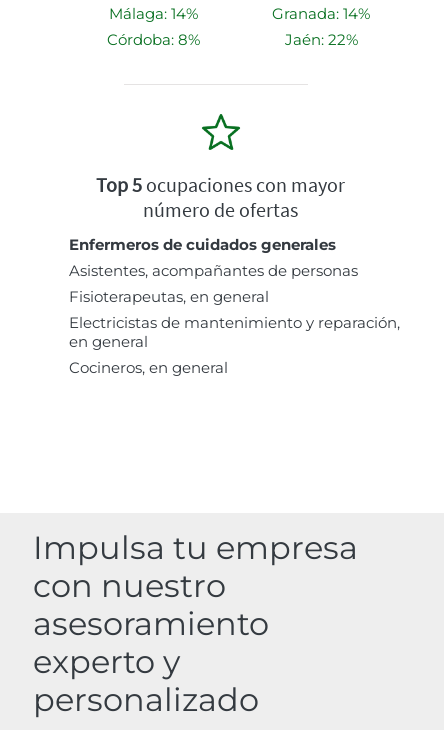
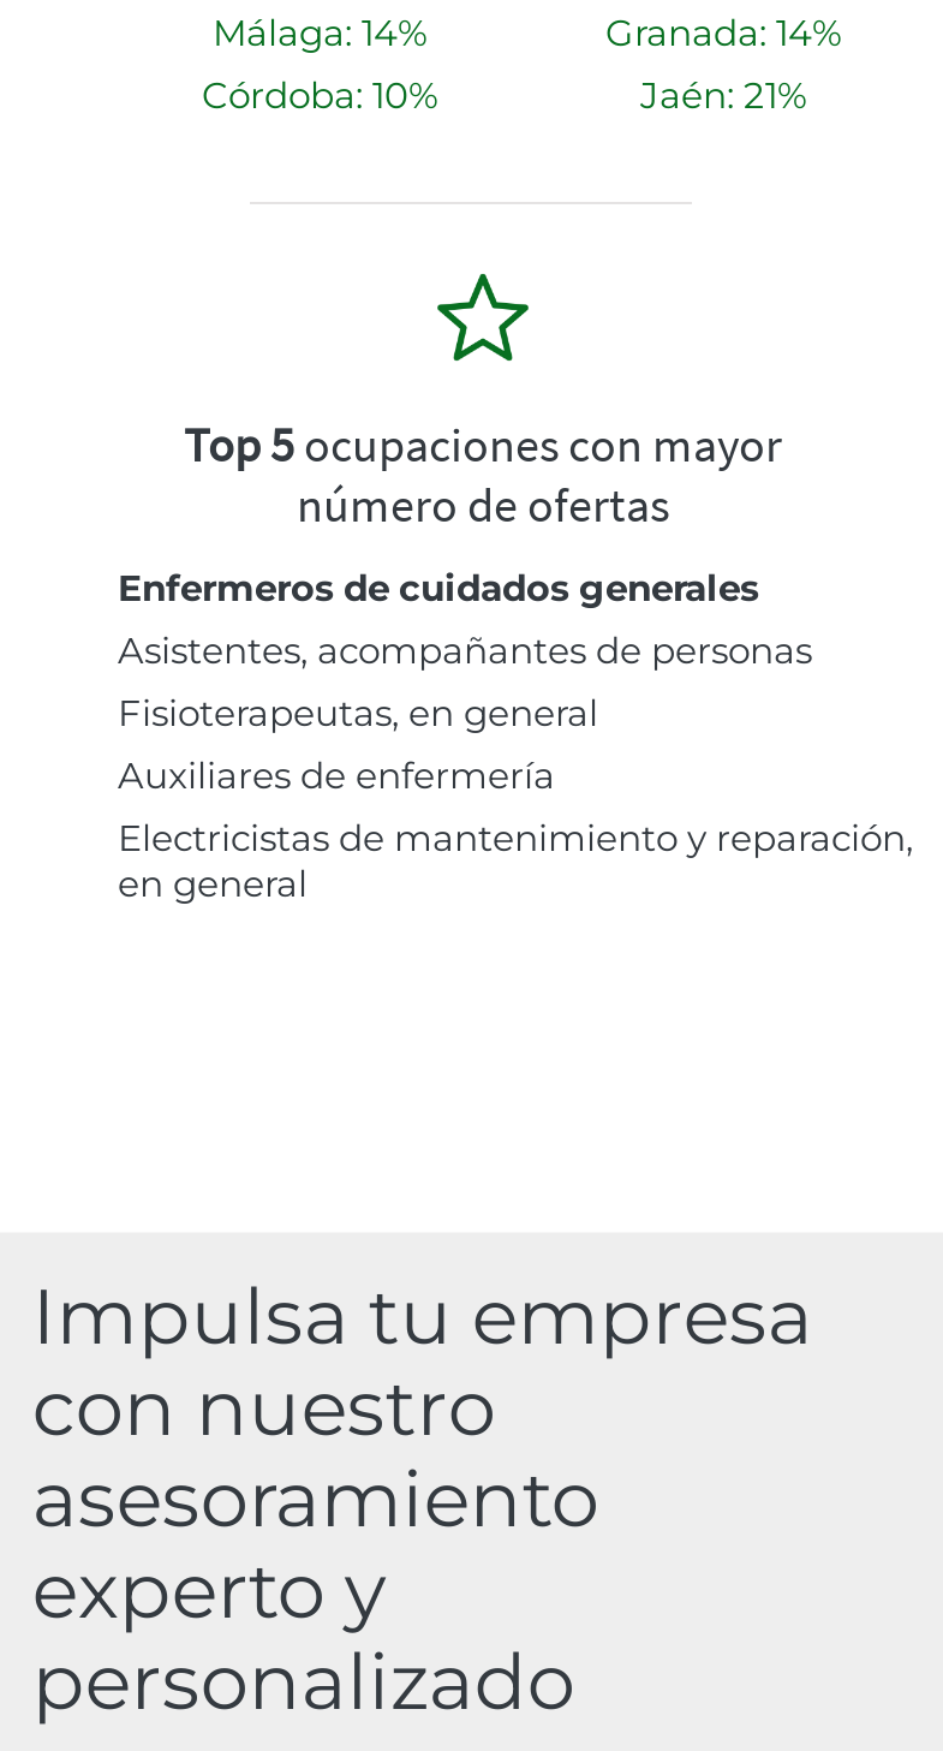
[106,30,199,49] Córdoba: 8% -> [202,72,437,118] Córdoba: 10%
[284,30,357,49] Jaén: 22% -> [640,72,806,118] Jaén: 21%
none -> [118,752,555,798] Auxiliares de enfermería
moved [69,313,400,351] -> [118,815,913,906]: Electricistas de mantenimiento y reparación, | en general
[69,358,228,377] Cocineros, en general -> none

